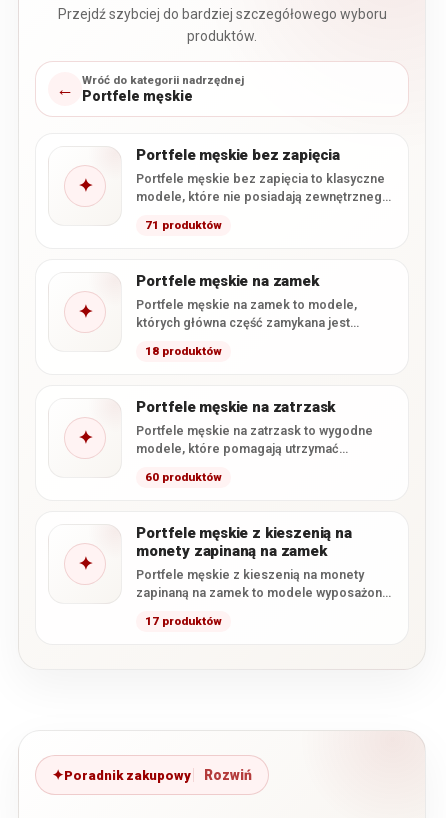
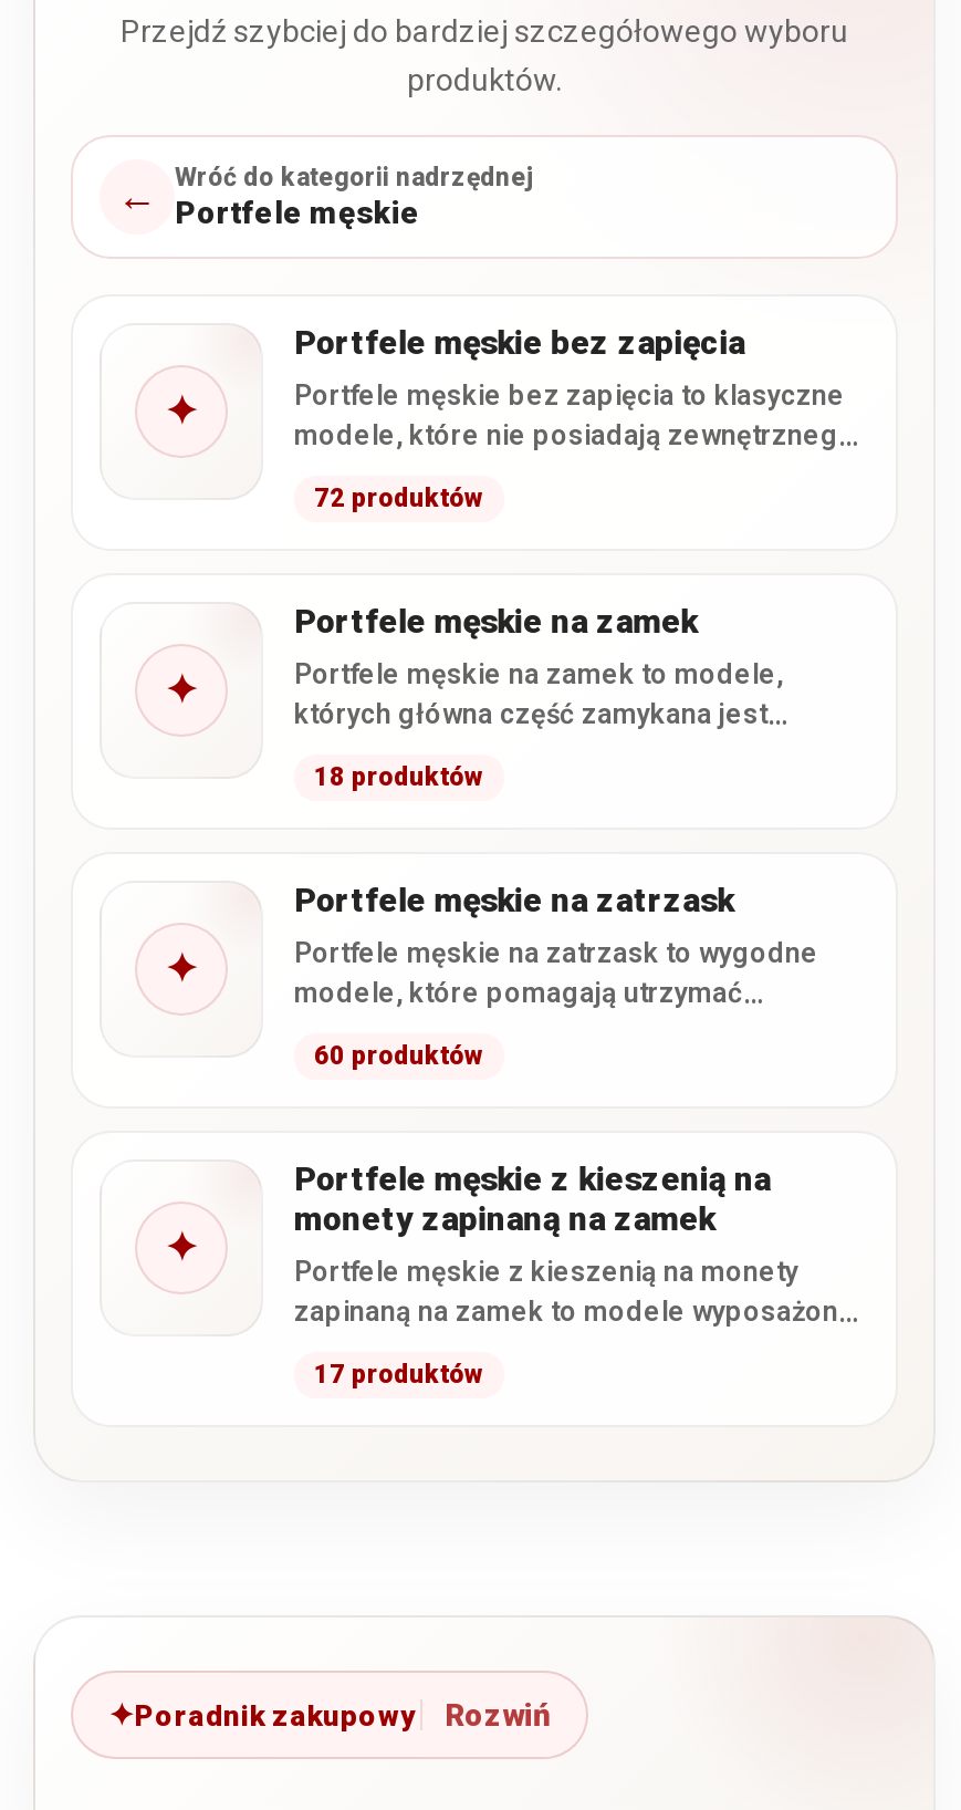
[145,218,222,232] 71 produktów -> [314,483,484,514] 72 produktów

